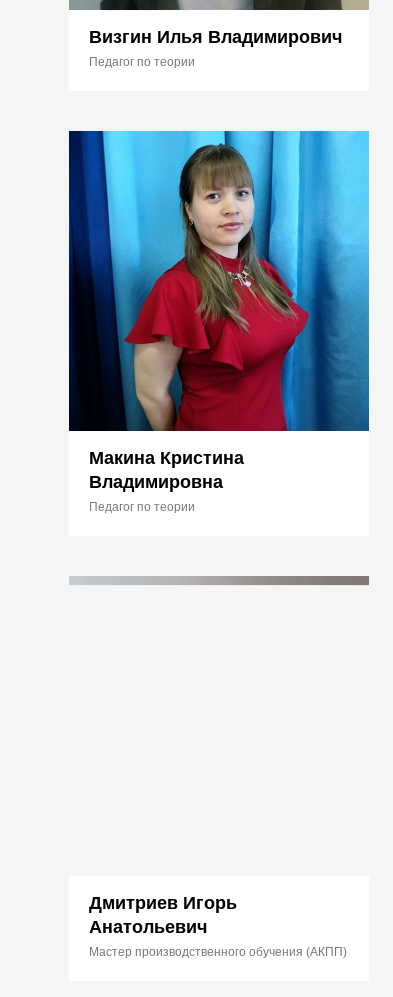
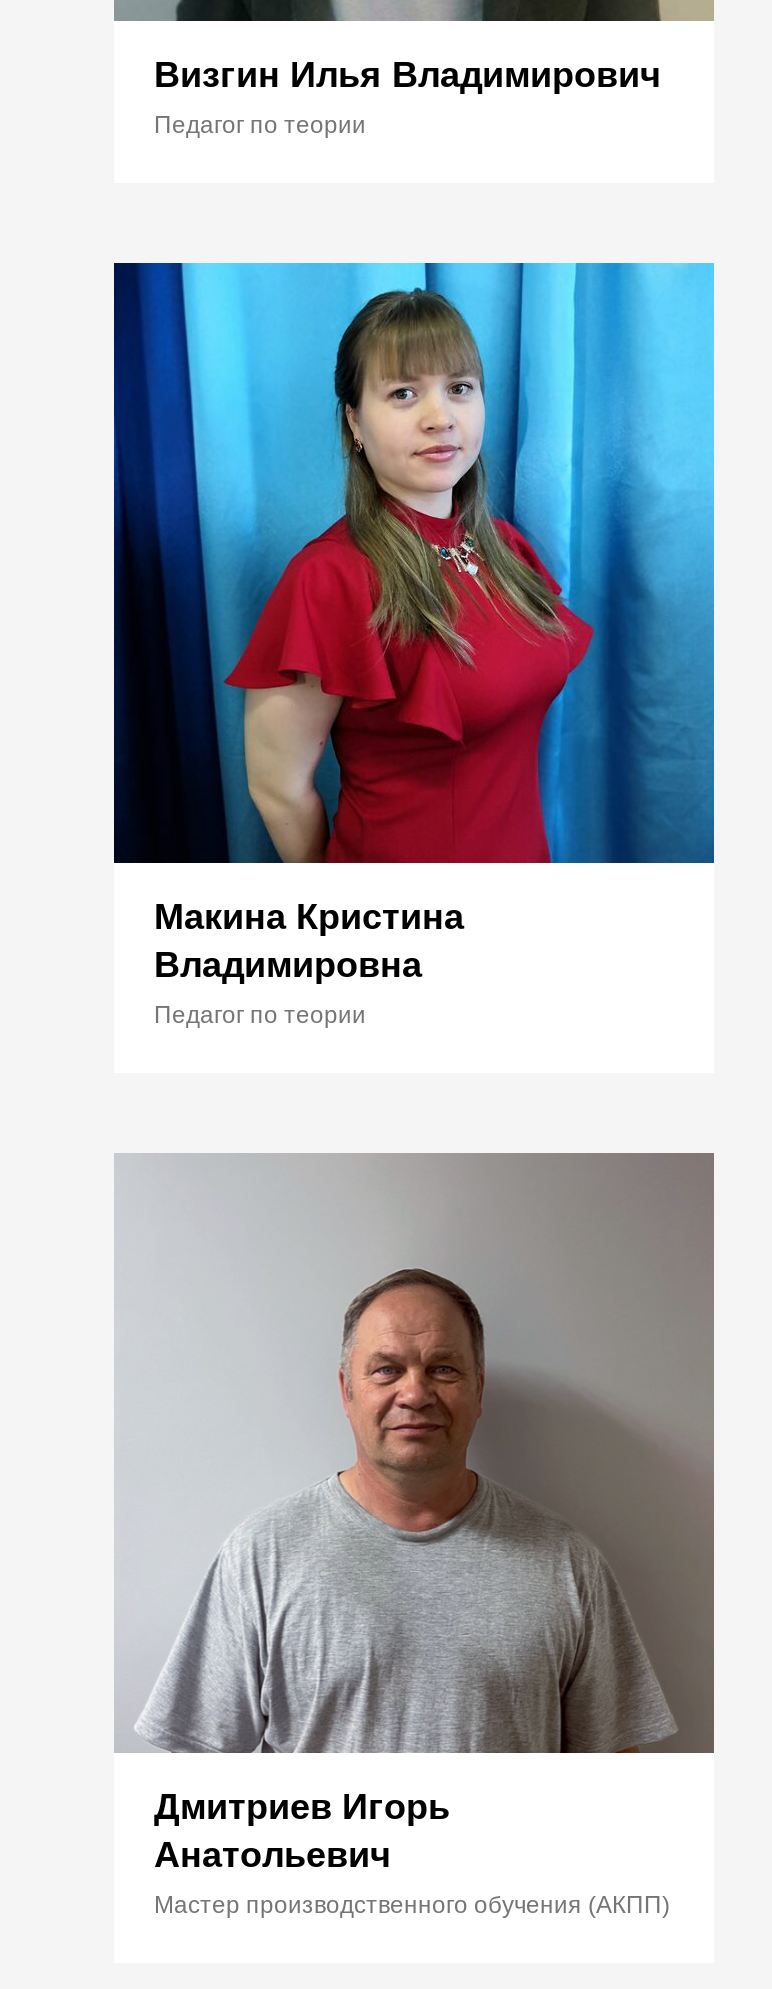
none -> [114,1170,716,1756] [image]

